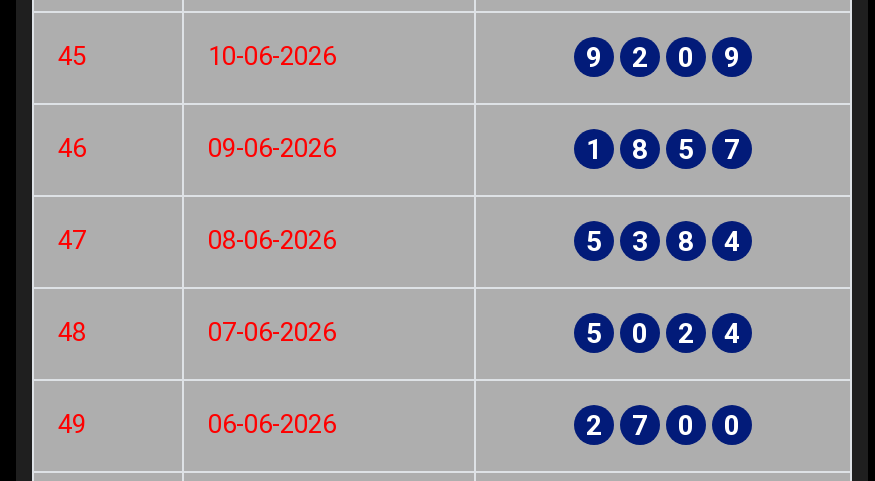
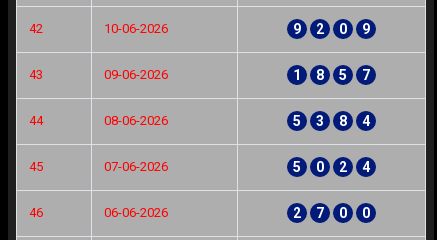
[58,41,86,71] 45 -> [29,21,43,36] 42
[58,133,86,163] 46 -> [29,67,43,82] 43
[58,225,86,255] 47 -> [29,113,43,128] 44
[58,317,86,347] 48 -> [29,159,43,174] 45
[58,409,86,439] 49 -> [29,205,43,220] 46

